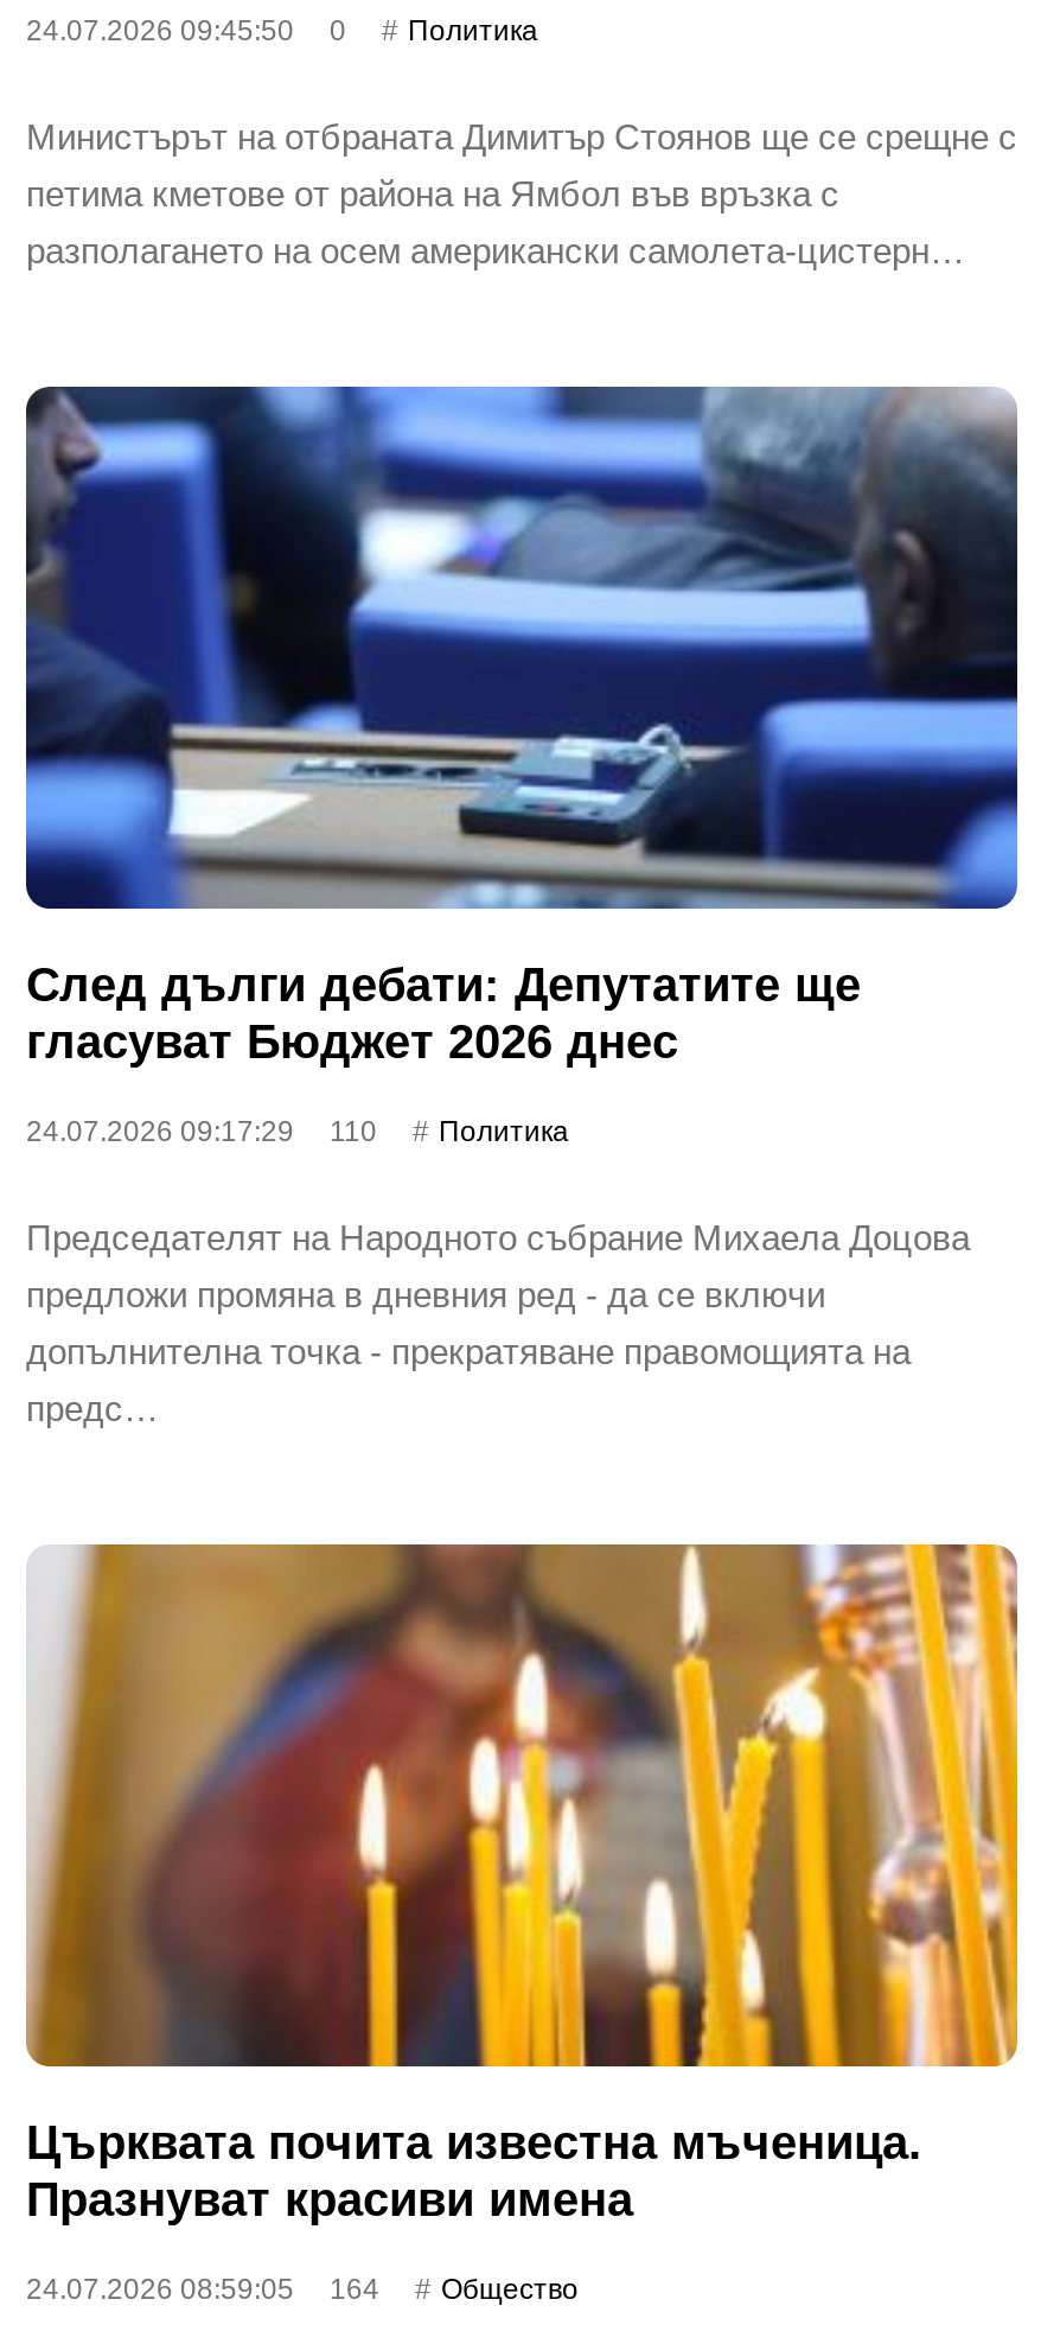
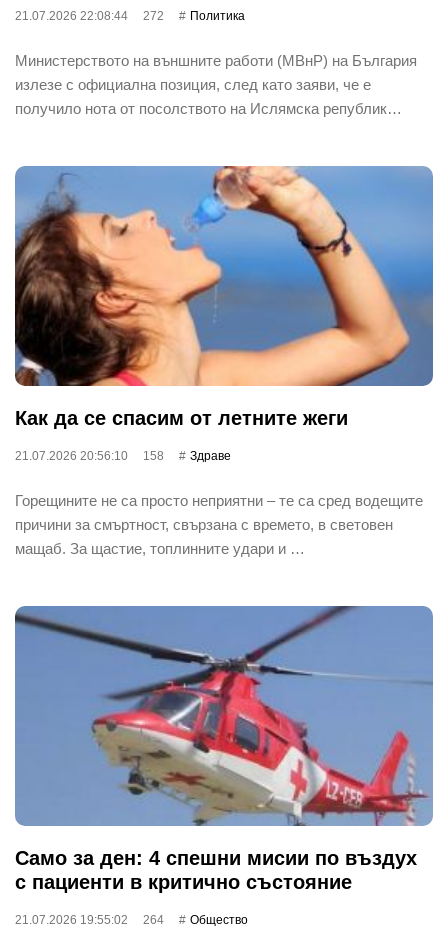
[26,14,346,47] 24.07.2026 09:45:50 | 0 -> [15,9,164,23] 21.07.2026 22:08:44 | 272
[26,116,1017,270] Министърът на отбраната Димитър Стоянов ще се срещне с | петима кметове от района на Ямбол във връзка с | разполагането на осем американски самолета-цистерн… -> [15,52,417,117] Министерството на външните работи (МВнР) на България | излезе с официална позиция, след като заяви, че е | получило нота от посолството на Ислямска републик…
[24,391,1020,1067] [image] | След дълги дебати: Депутатите ще | гласуват Бюджет 2026 днес -> [14,165,434,429] [image] | Как да се спасим от летните жеги
[26,1114,569,1148] 24.07.2026 09:17:29 | 110 | Политика -> [15,449,231,463] 21.07.2026 20:56:10 | 158 | Здраве
[26,1216,970,1428] Председателят на Народното събрание Михаела Доцова | предложи промяна в дневния ред - да се включи | допълнителна точка - прекратяване правомощията на | предс… -> [15,492,423,557] Горещините не са просто неприятни – те са сред водещите | причини за смъртност, свързана с времето, в световен | мащаб. За щастие, топлинните удари и …
[26,1542,1020,2225] [image] | Църквата почита известна мъченица. | Празнуват красиви имена -> [14,605,434,893] [image] | Само за ден: 4 спешни мисии по въздух | с пациенти в критично състояние
[26,2272,379,2305] 24.07.2026 08:59:05 | 164 -> [15,913,164,927] 21.07.2026 19:55:02 | 264

